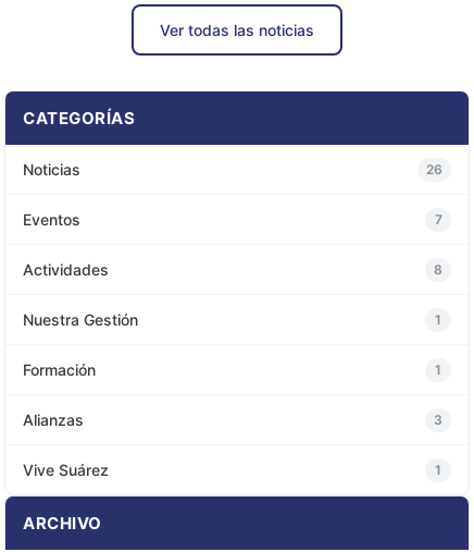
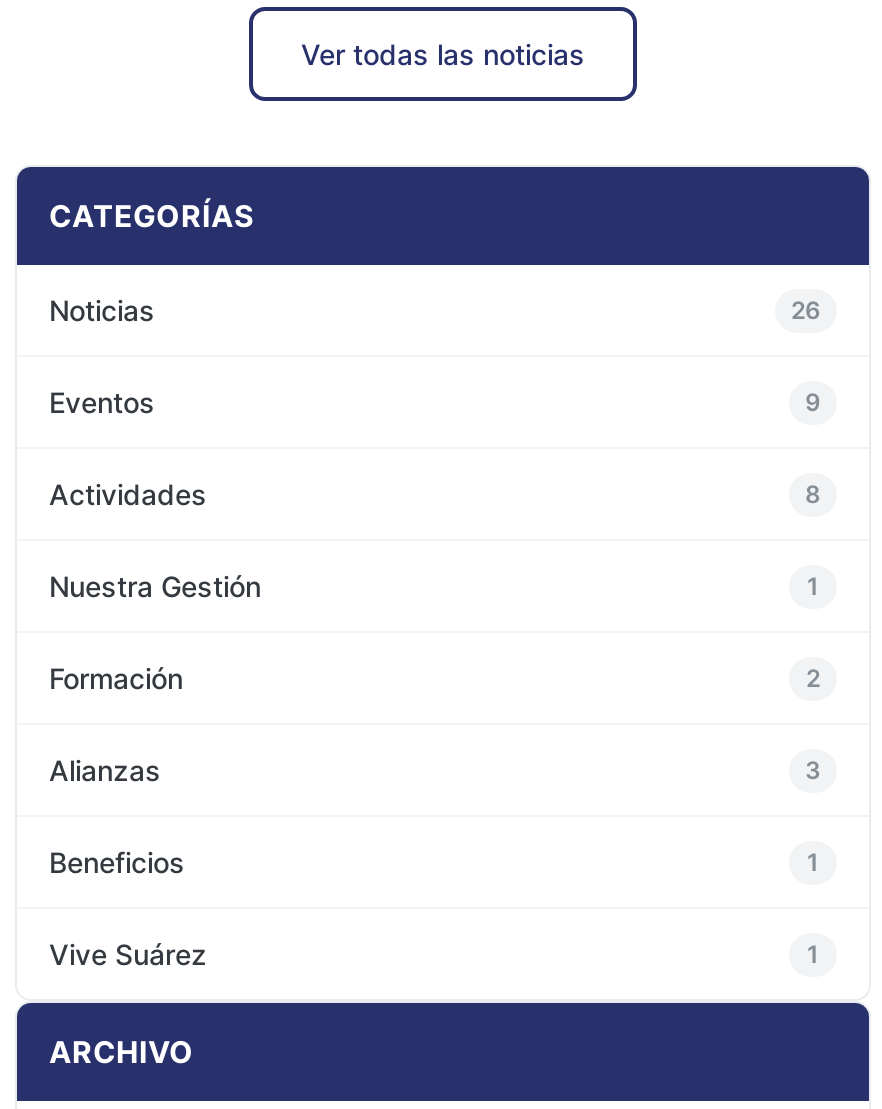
[434,211,442,227] 7 -> [805,387,821,417] 9
[435,361,441,378] 1 -> [806,663,820,693] 2
none -> [49,846,819,880] Beneficios | 1

